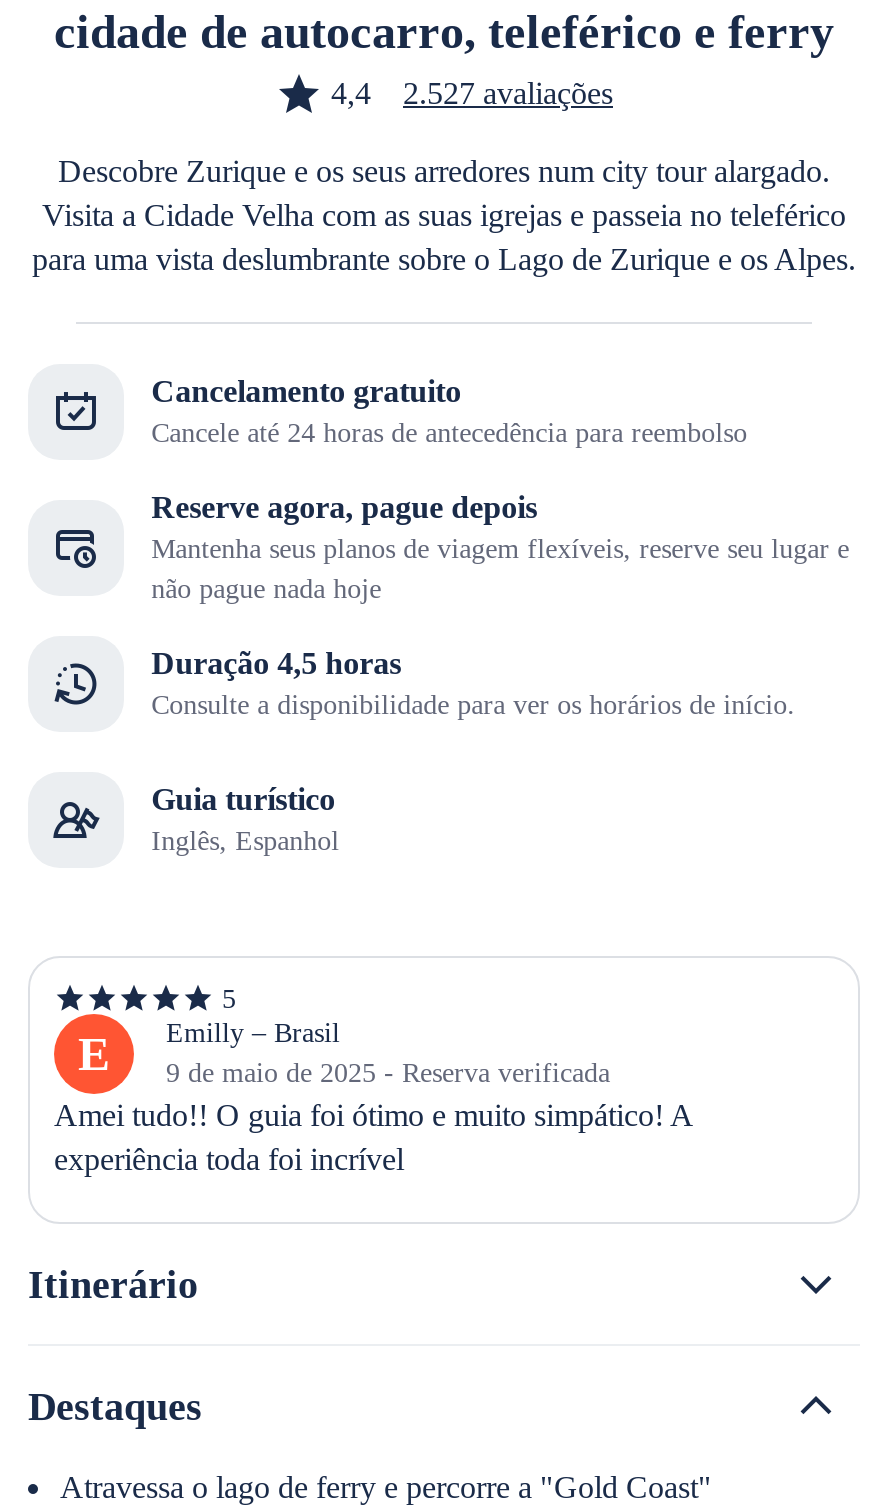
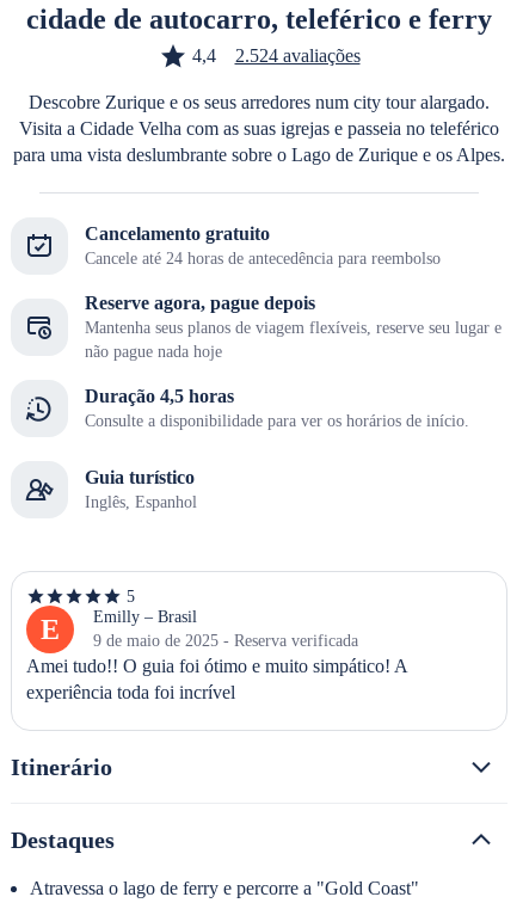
[331,76,613,110] 4,4 2.527 avaliações -> [192,45,360,66] 4,4 2.524 avaliações

